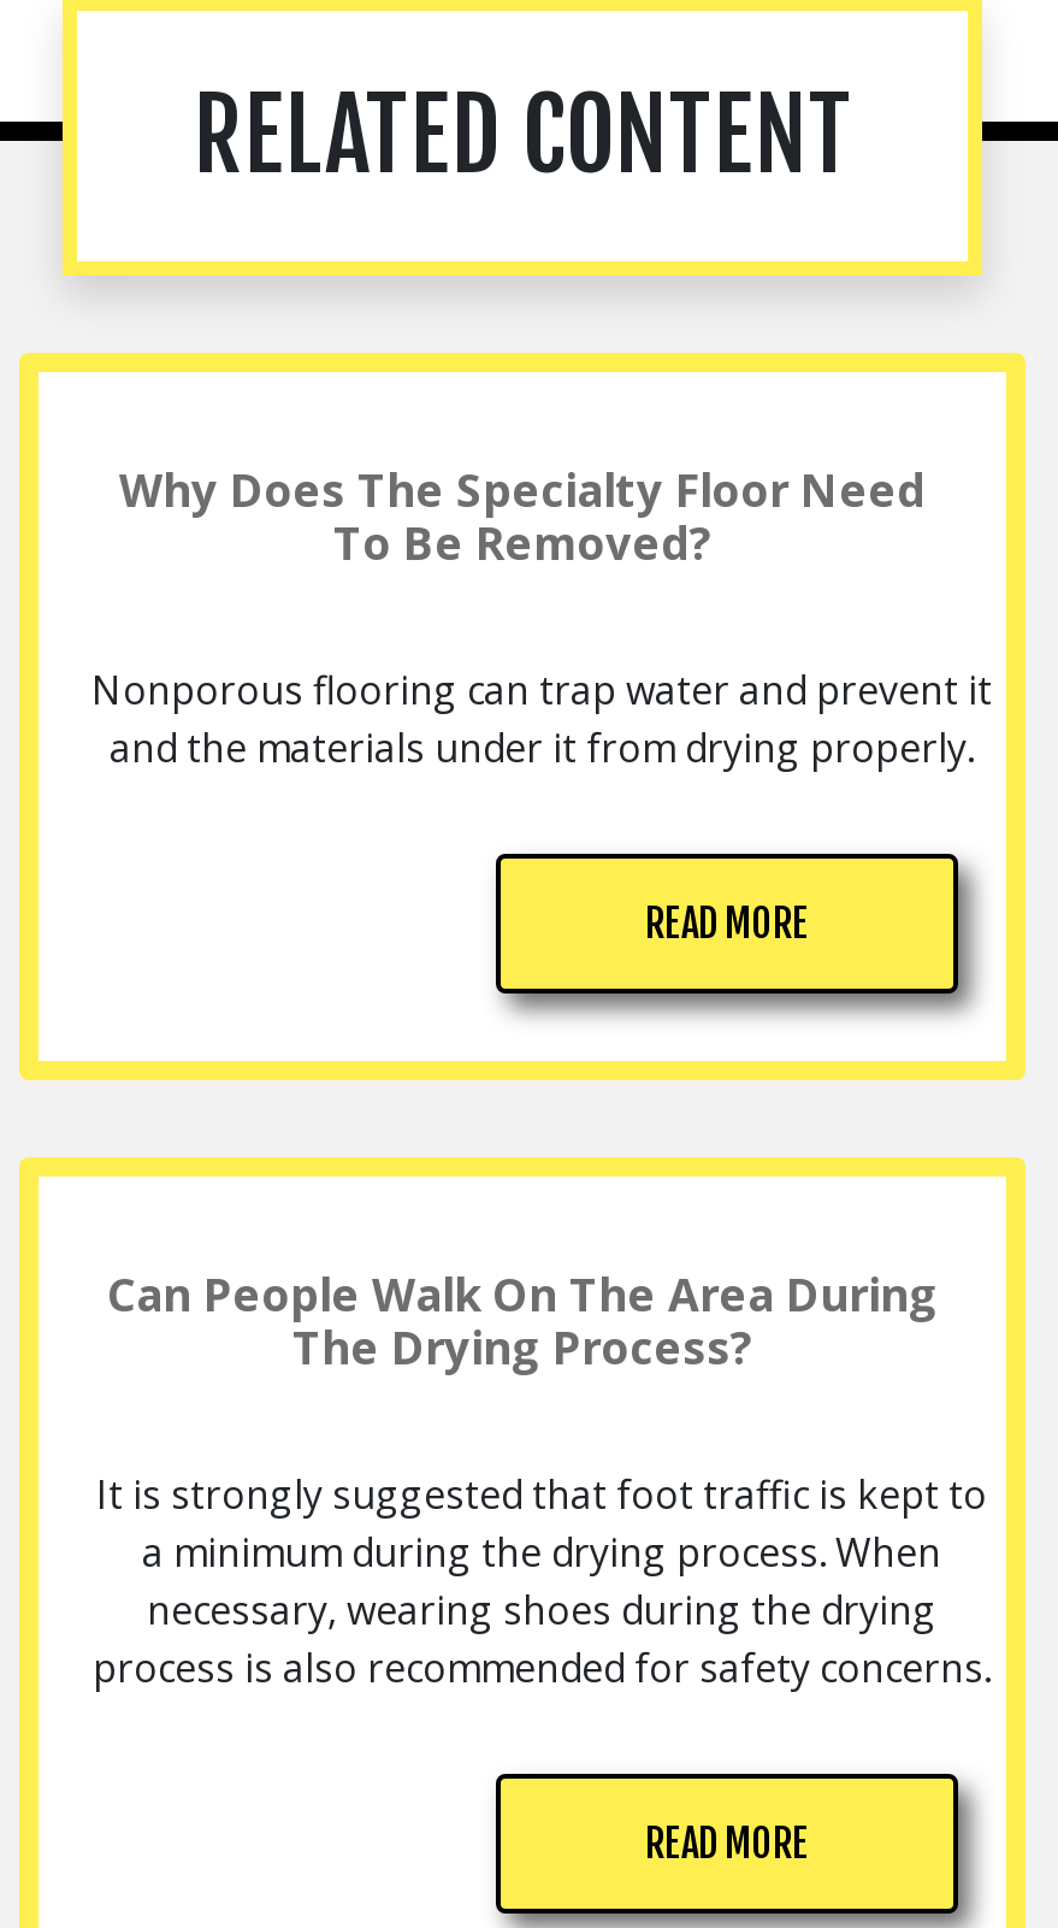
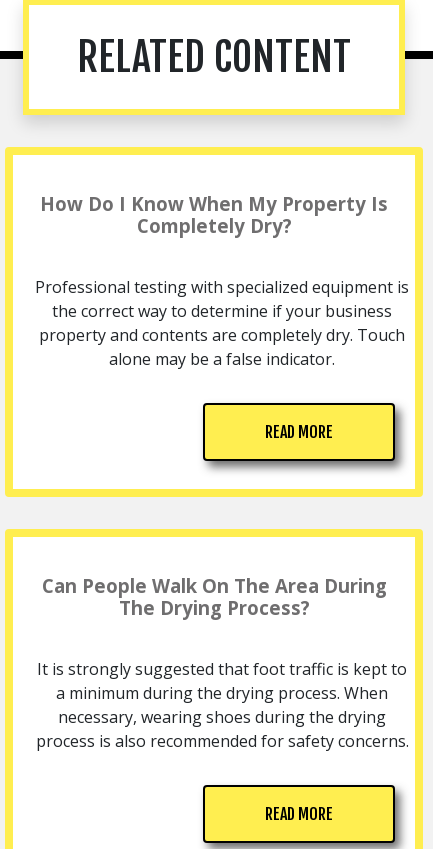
[119,459,926,572] Why Does The Specialty Floor Need | To Be Removed? -> [40,191,388,238] How Do I Know When My Property Is | Completely Dry?
[91,663,992,774] Nonporous flooring can trap water and prevent it | and the materials under it from drying properly. -> [35,276,409,370] Professional testing with specialized equipment is | the correct way to determine if your business | property and contents are completely dry. Touch | alone may be a false indicator.

